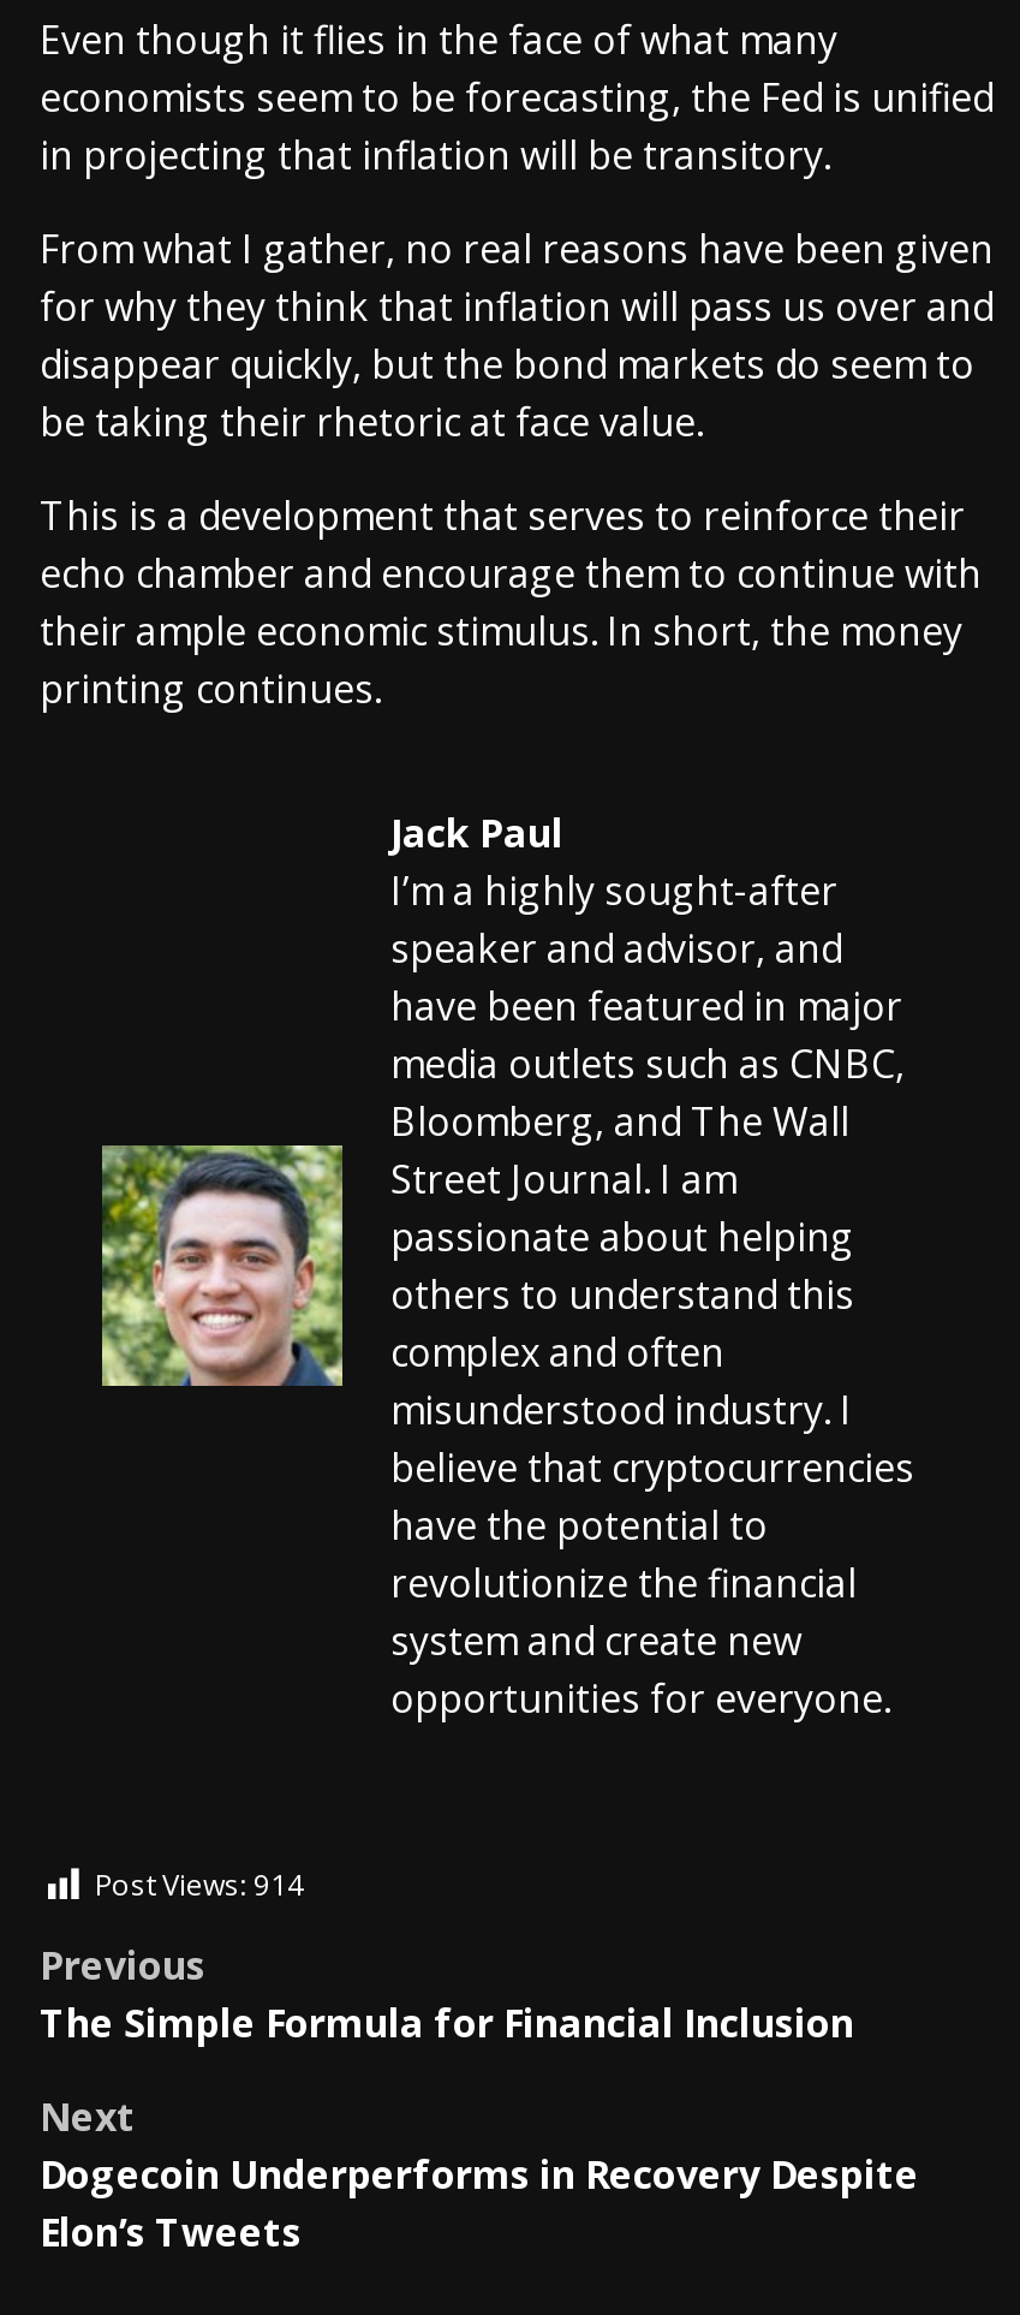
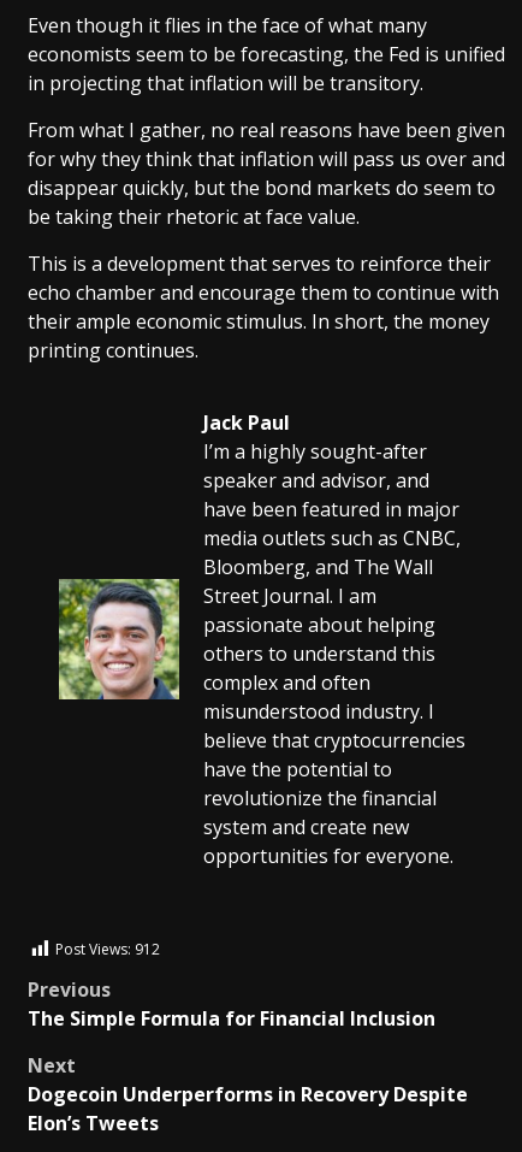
[95,1865,304,1906] Post Views: 914 -> [55,940,160,960] Post Views: 912

